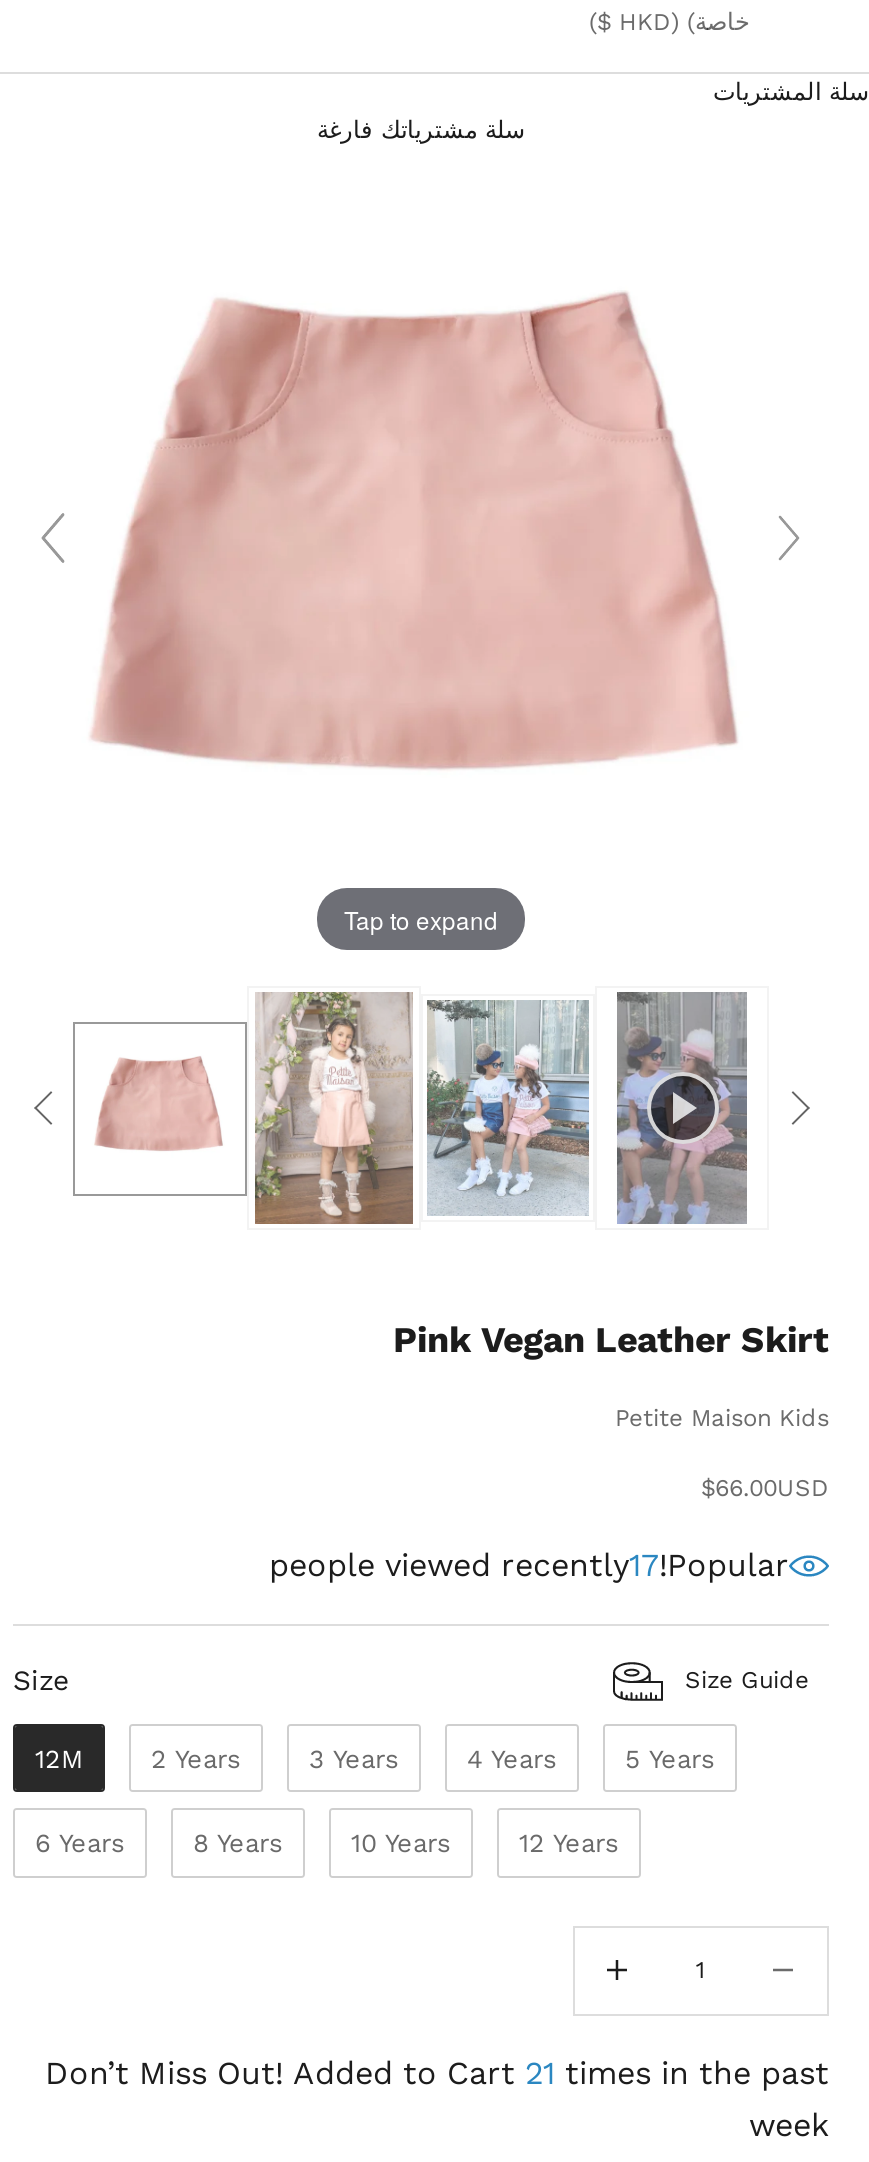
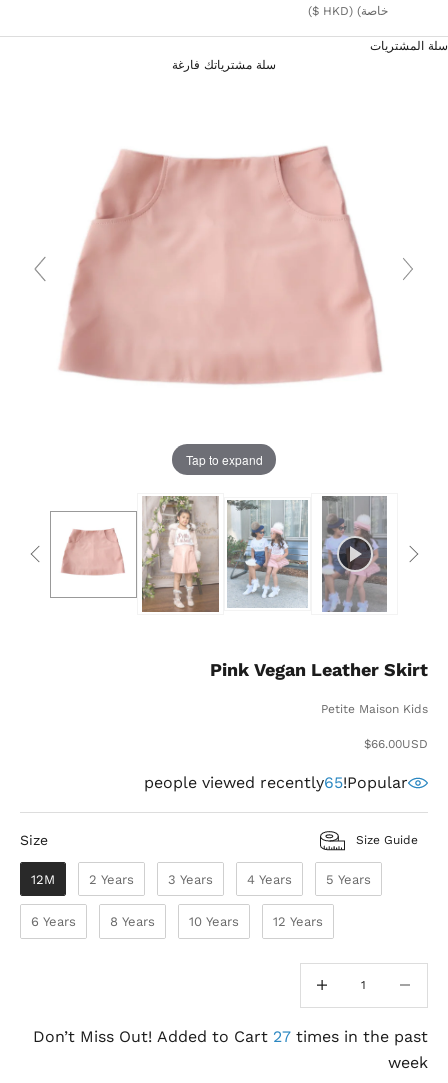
[269,1546,789,1584] people viewed recently 17 Popular! -> [144,773,408,792] people viewed recently 65 Popular!
[45,2054,829,2092] Don’t Miss Out! Added to Cart 21 times in the past -> [33,1027,428,1046] Don’t Miss Out! Added to Cart 27 times in the past

